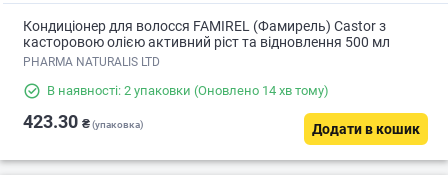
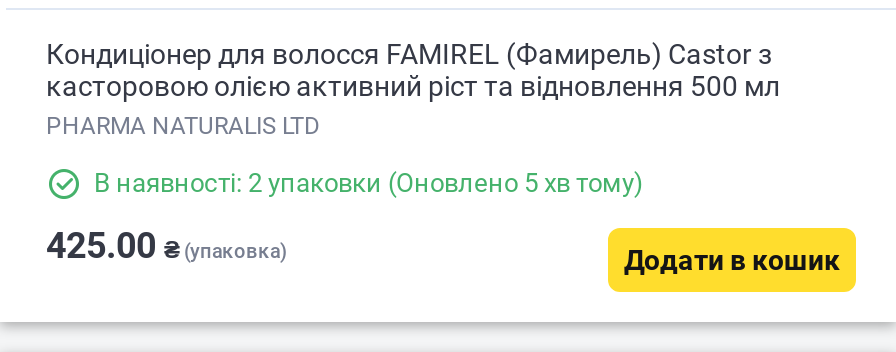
[47,83,329,98] В наявності: 2 упаковки (Оновлено 14 хв тому) -> [94,168,644,198] В наявності: 2 упаковки (Оновлено 5 хв тому)
[23,111,144,132] 423.30 ₴(упаковка) -> [46,224,288,266] 425.00 ₴(упаковка)

